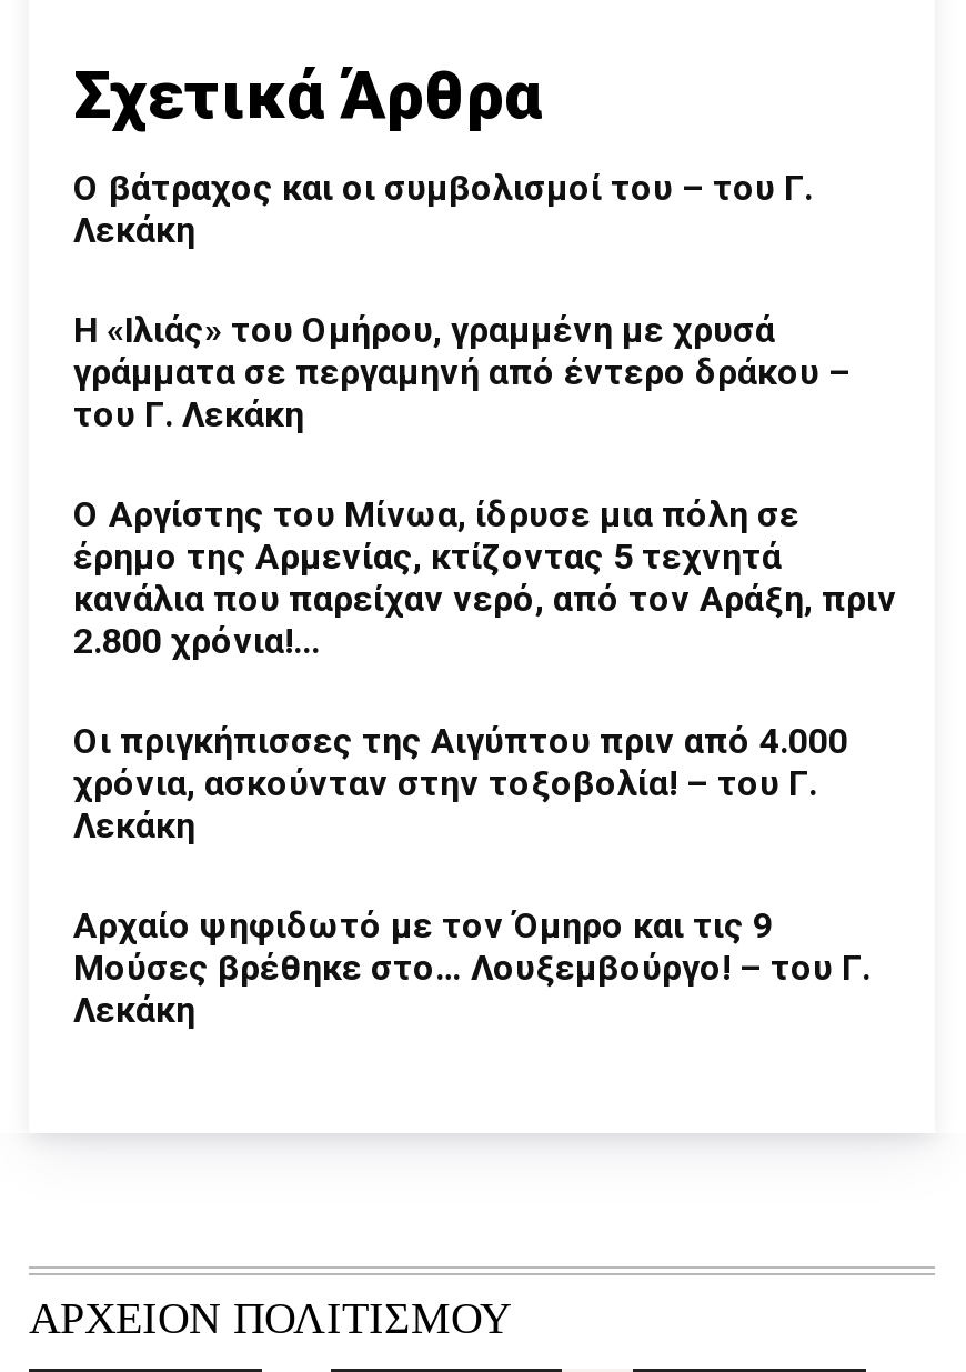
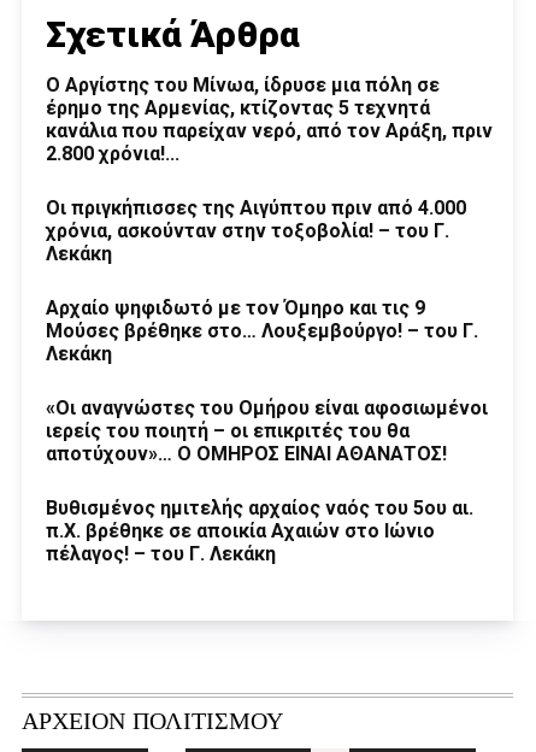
[73,167,851,436] Ο βάτραχος και οι συμβολισμοί του – του Γ. | Λεκάκη | Η «Ιλιάς» του Ομήρου, γραμμένη με χρυσά | γράμματα σε περγαμηνή από έντερο δράκου – | του Γ. Λεκάκη -> none
moved [73,494,897,1031] -> [46,73,493,365]: Ο Αργίστης του Μίνωα, ίδρυσε μια πόλη σε | έρημο της Αρμενίας, κτίζοντας 5 τεχνητά | κανάλια που παρείχαν νερό, από τον Αράξη, πριν | ... | Μούσες βρέθηκε στο… Λουξεμβούργο! – του Γ. | Λεκάκη
none -> [46,396,488,565] «Οι αναγνώστες του Ομήρου είναι αφοσιωμένοι | ιερείς του ποιητή – οι επικριτές του θα | αποτύχουν»… Ο ΟΜΗΡΟΣ ΕΙΝΑΙ ΑΘΑΝΑΤΟΣ! | Βυθισμένος ημιτελής αρχαίος ναός του 5ου αι. | π.Χ. βρέθηκε σε αποικία Αχαιών στο Ιώνιο | πέλαγος! – του Γ. Λεκάκη

